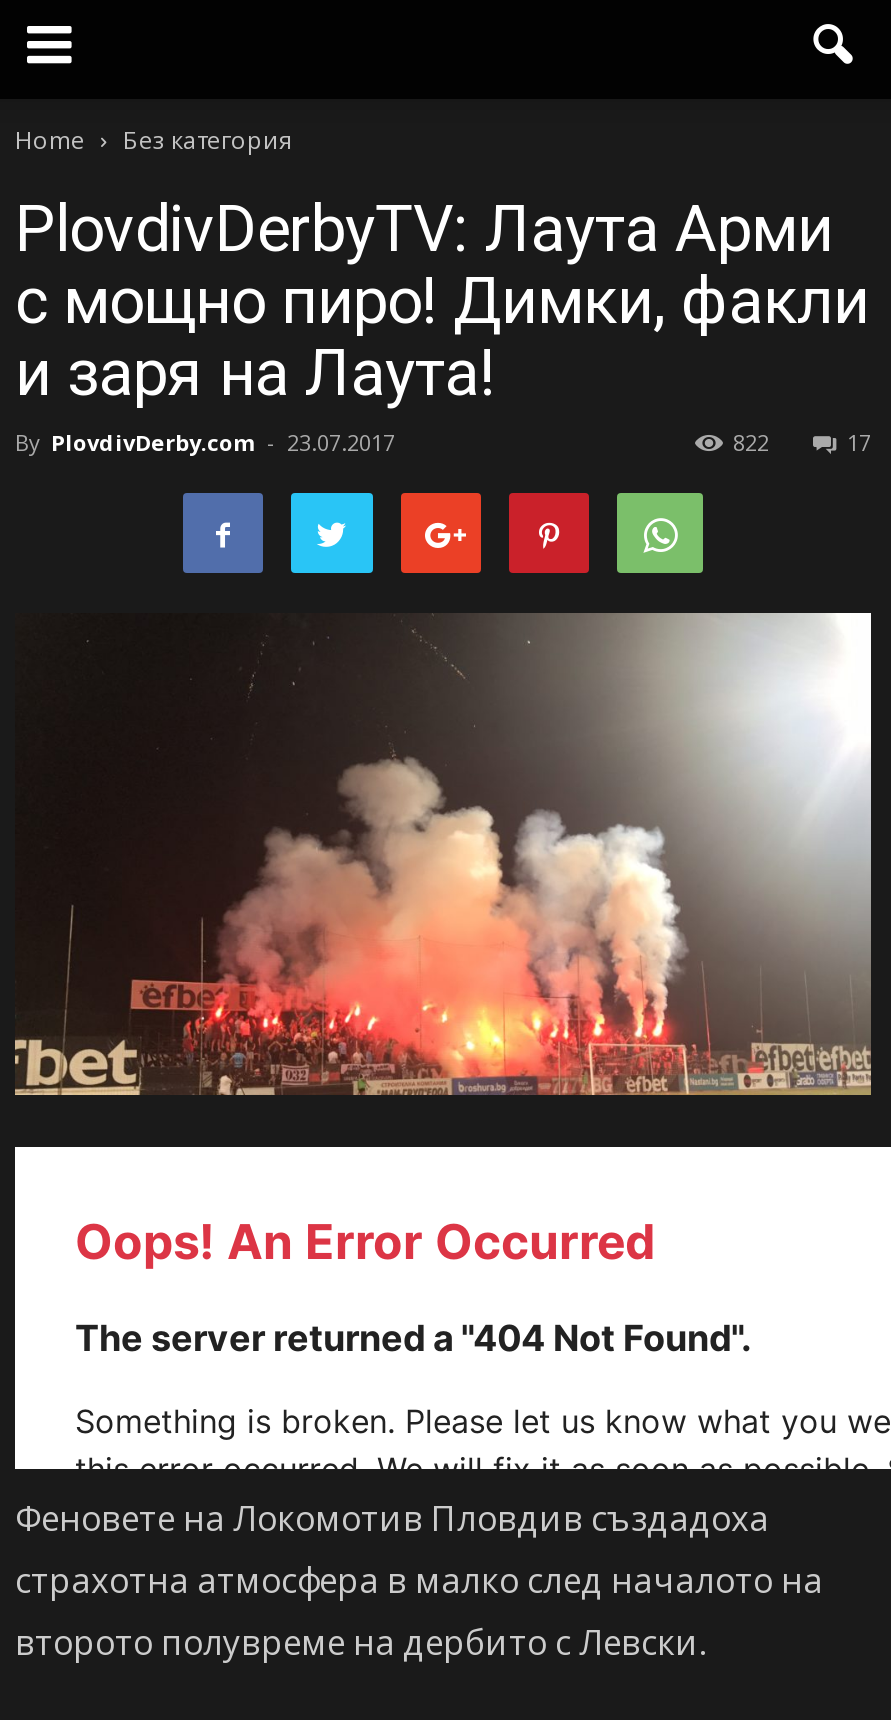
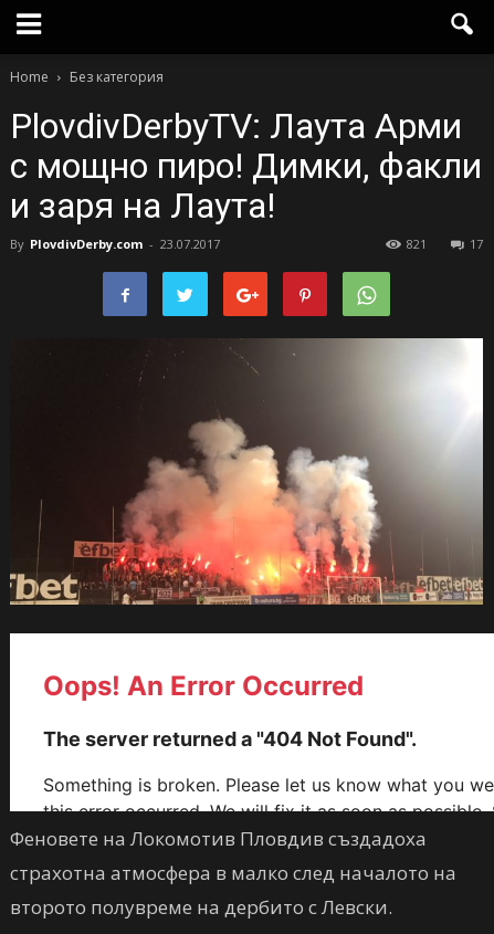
[733,427,769,457] 822 -> [407,235,427,252] 821

